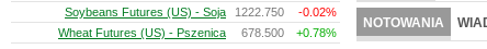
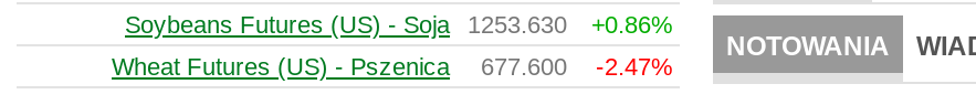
[235,5,284,19] 1222.750 -> [468,11,567,38] 1253.630
[298,5,337,19] -0.02% -> [591,11,673,38] +0.86%
[241,26,284,39] 678.500 -> [481,53,567,80] 677.600
[296,26,337,39] +0.78% -> [596,53,673,80] -2.47%

